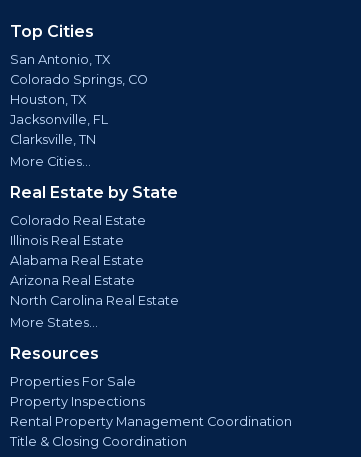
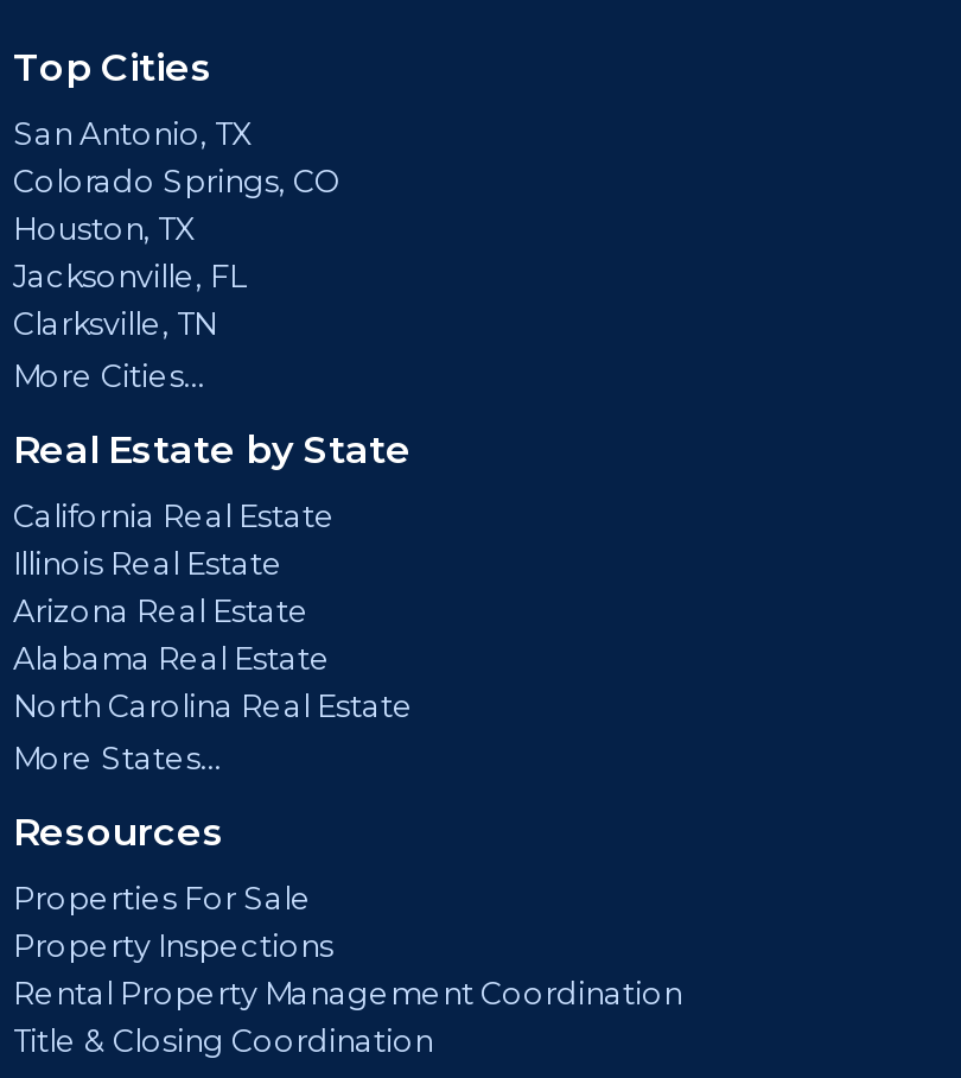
[10,213,146,228] Colorado Real Estate -> [13,498,336,533] California Real Estate
moved [10,253,144,268] -> [13,640,331,676]: Alabama Real Estate
moved [10,273,135,288] -> [13,593,310,628]: Arizona Real Estate

